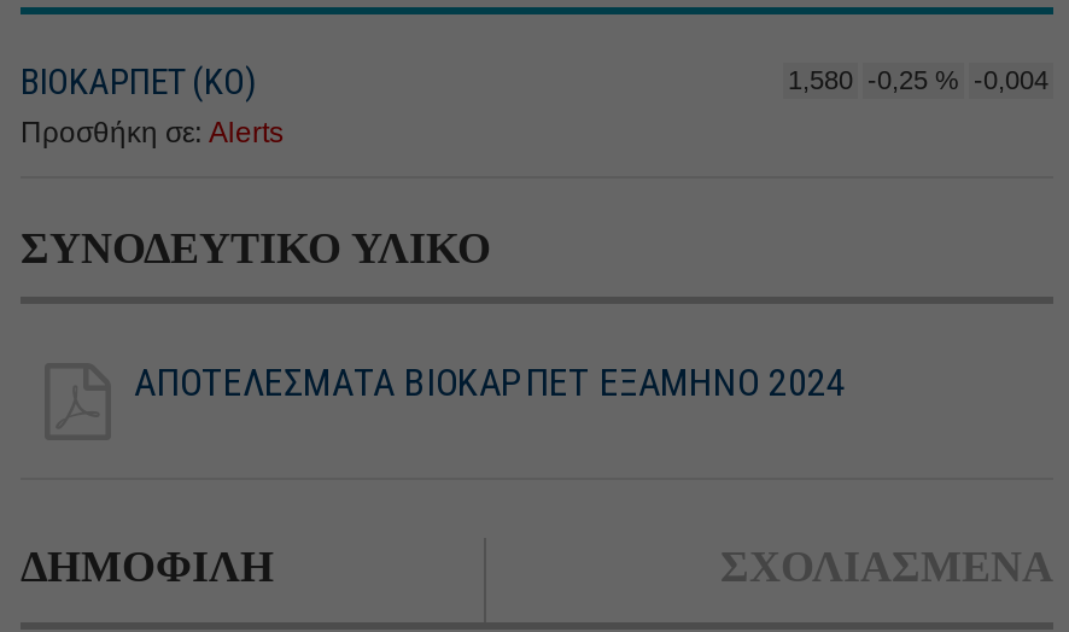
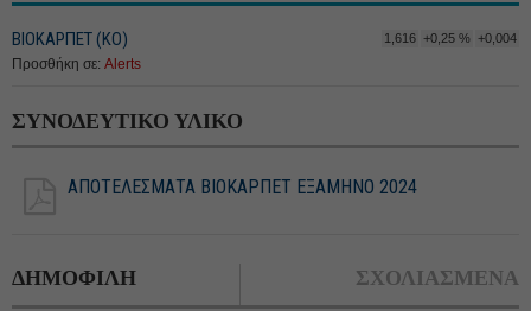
[788,65,1048,94] 1,580 -0,25 % -0,004 -> [384,31,517,45] 1,616 +0,25 % +0,004

